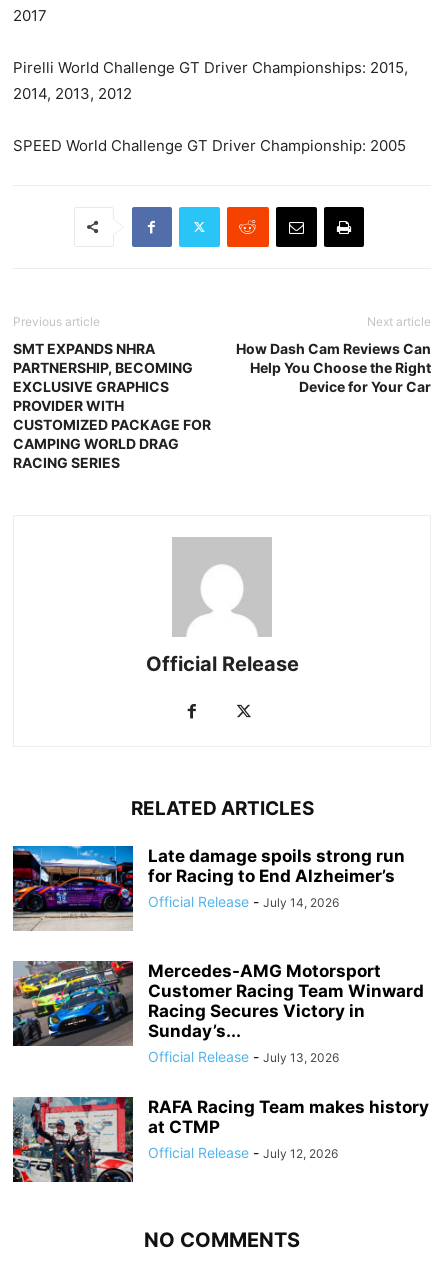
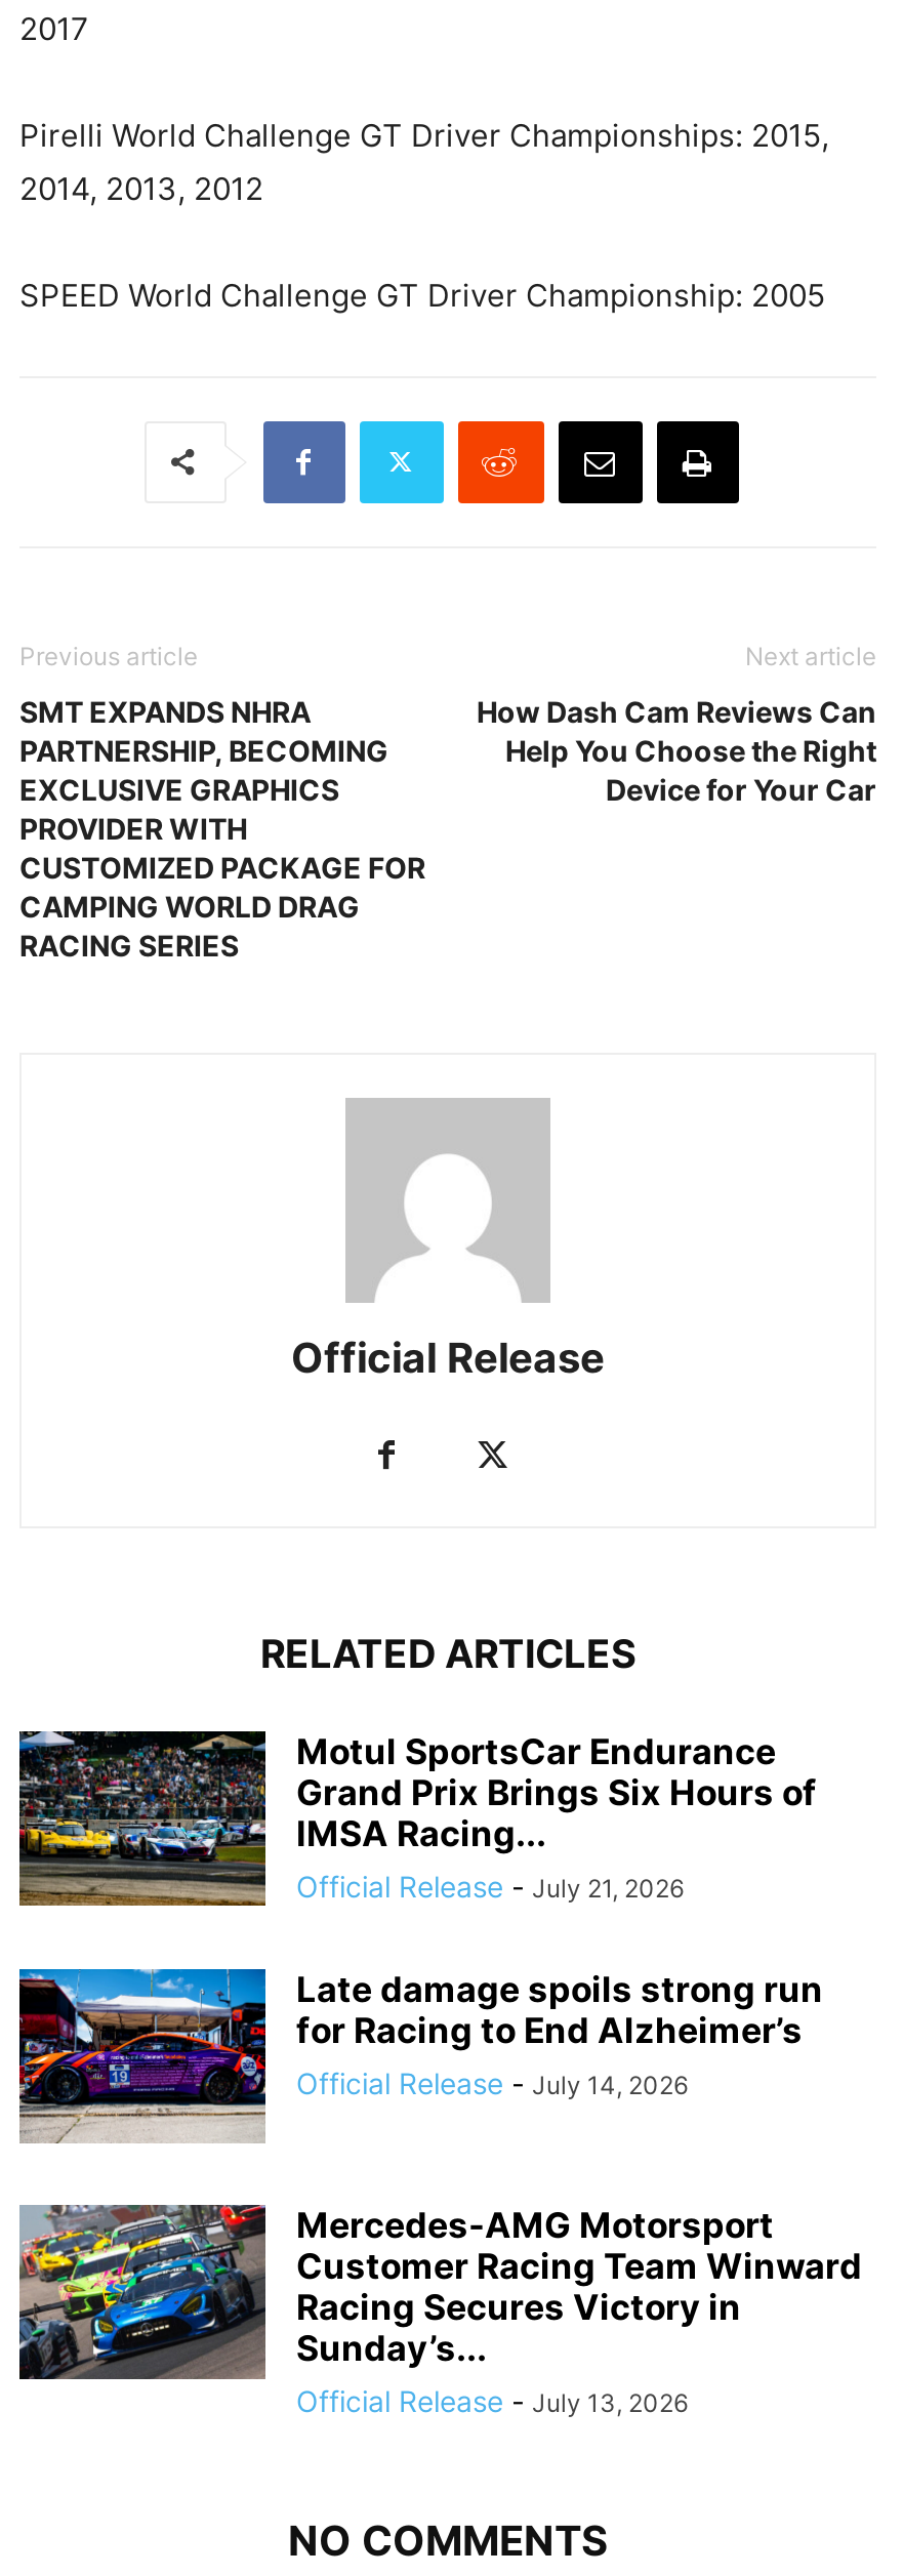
none -> [17,1728,817,1907] [image] | Motul SportsCar Endurance | Grand Prix Brings Six Hours of | IMSA Racing... | Official Release - July 21, 2026
moved [11,844,424,1065] -> [15,1966,862,2418]: [image] | Late damage spoils strong run | for Racing to End Alzheimer’s | ... | Sunday’s... | Official Release - July 13, 2026
[12,1096,429,1183] [image] | RAFA Racing Team makes history | at CTMP | Official Release - July 12, 2026 -> none

